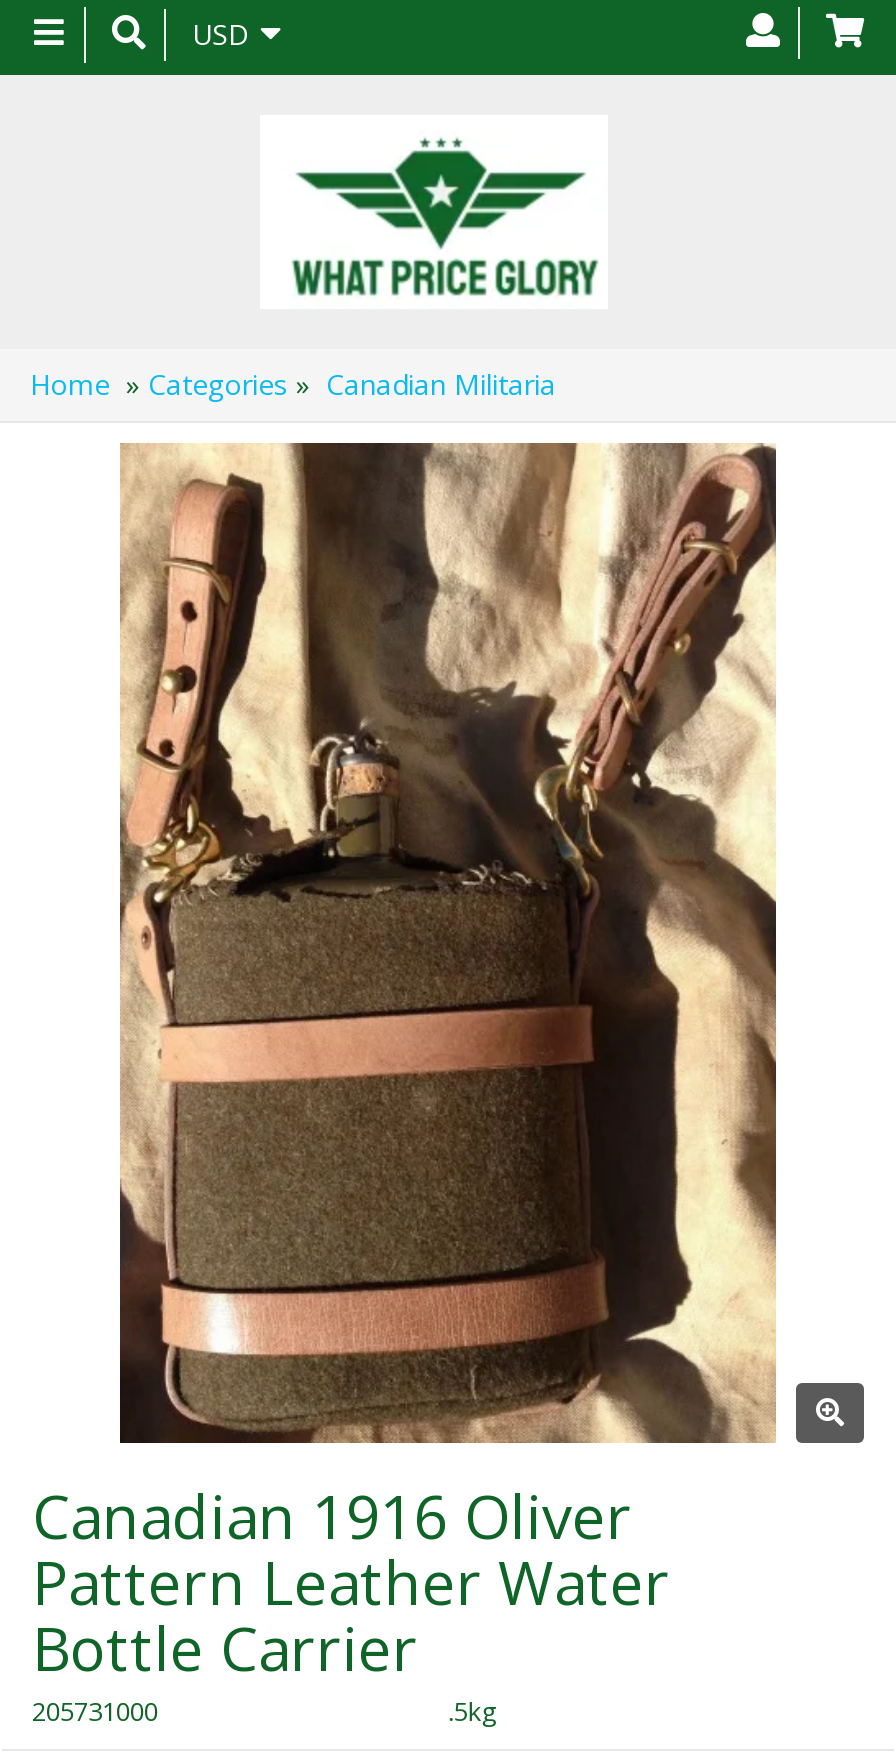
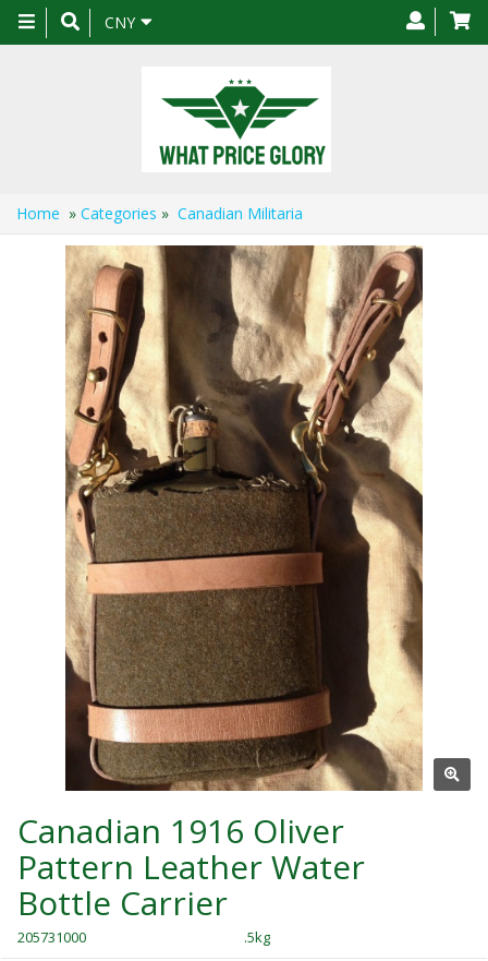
[192,15,250,53] USD -> [105,12,135,33] CNY

